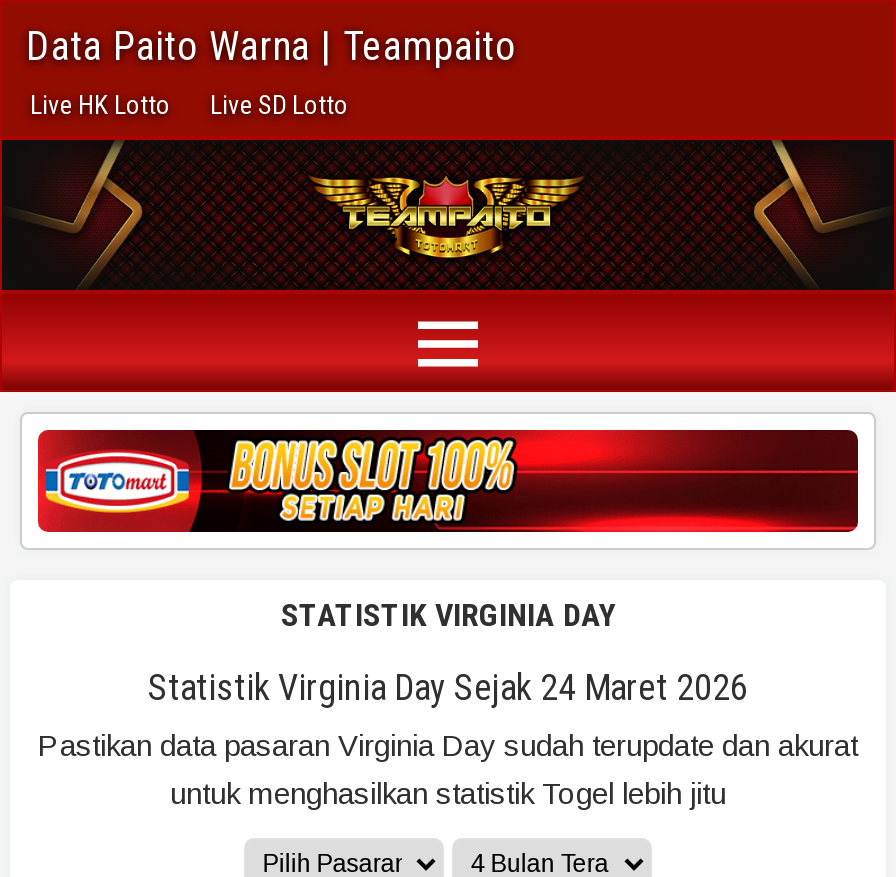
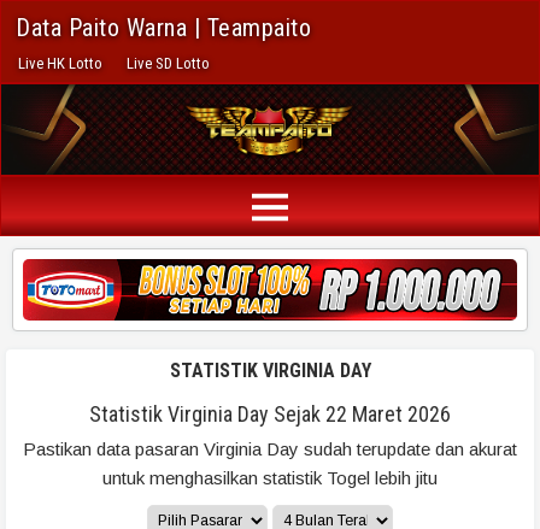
[530,444,832,518] [image] -> [318,266,501,313] [image]
[148,665,748,707] Statistik Virginia Day Sejak 24 Maret 2026 -> [89,401,451,426] Statistik Virginia Day Sejak 22 Maret 2026

